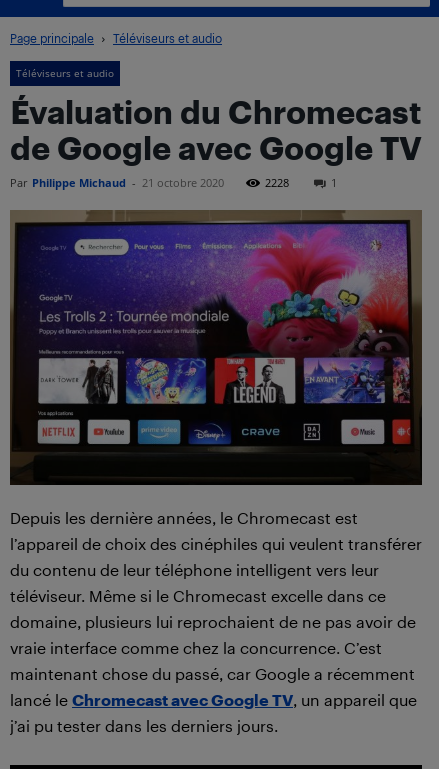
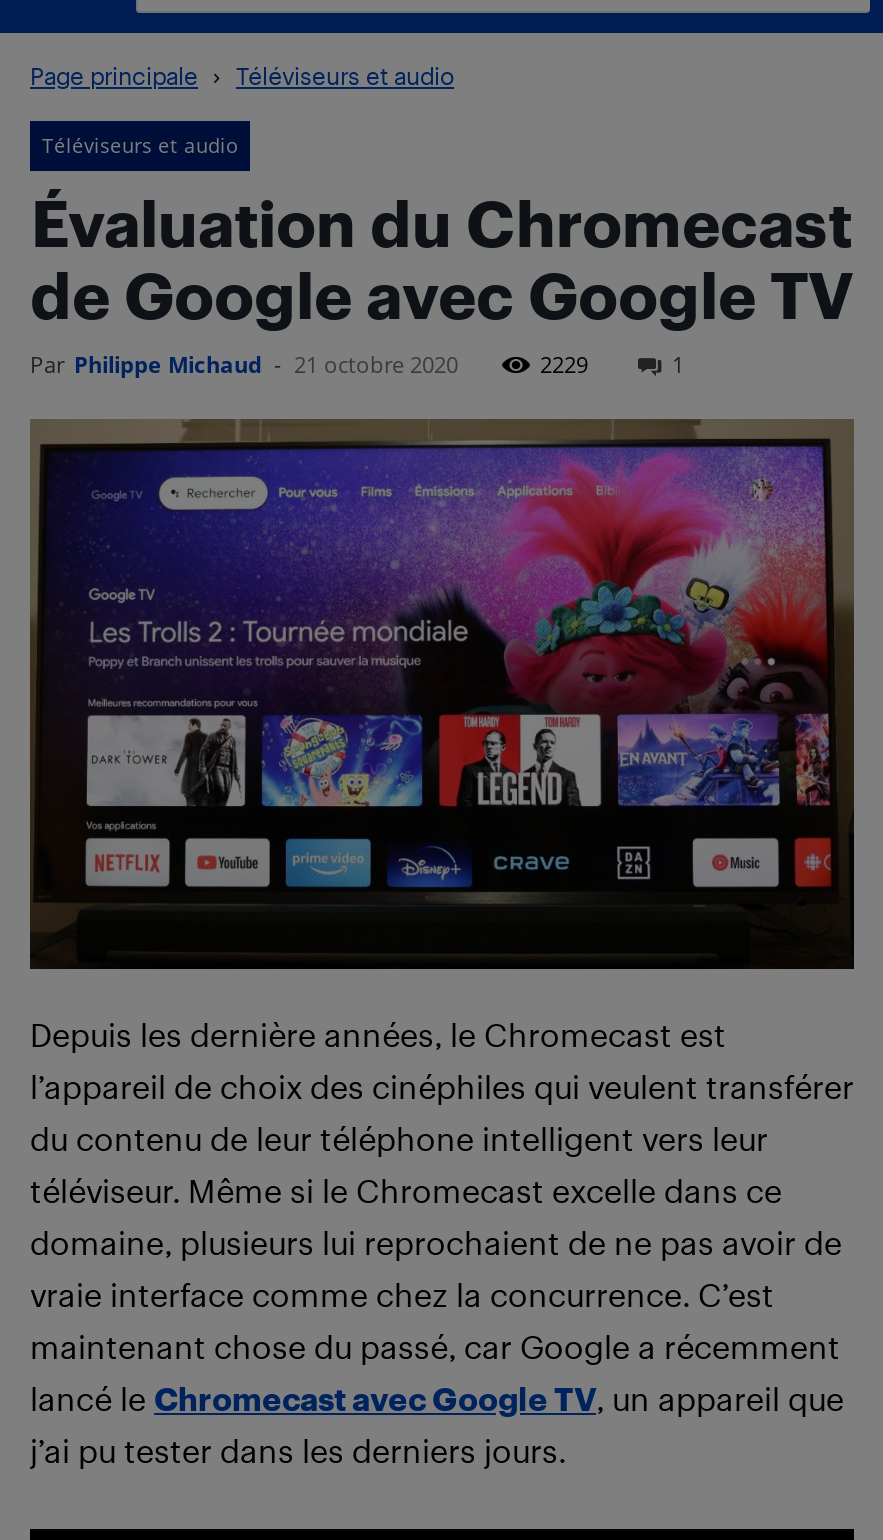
[265,175,289,190] 2228 -> [540,349,588,379] 2229

